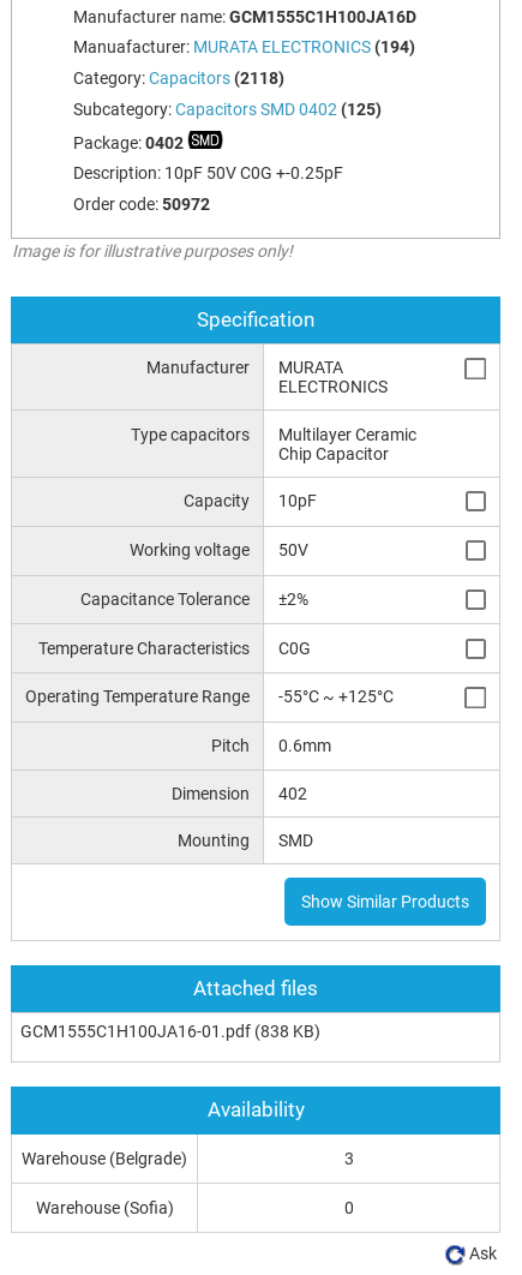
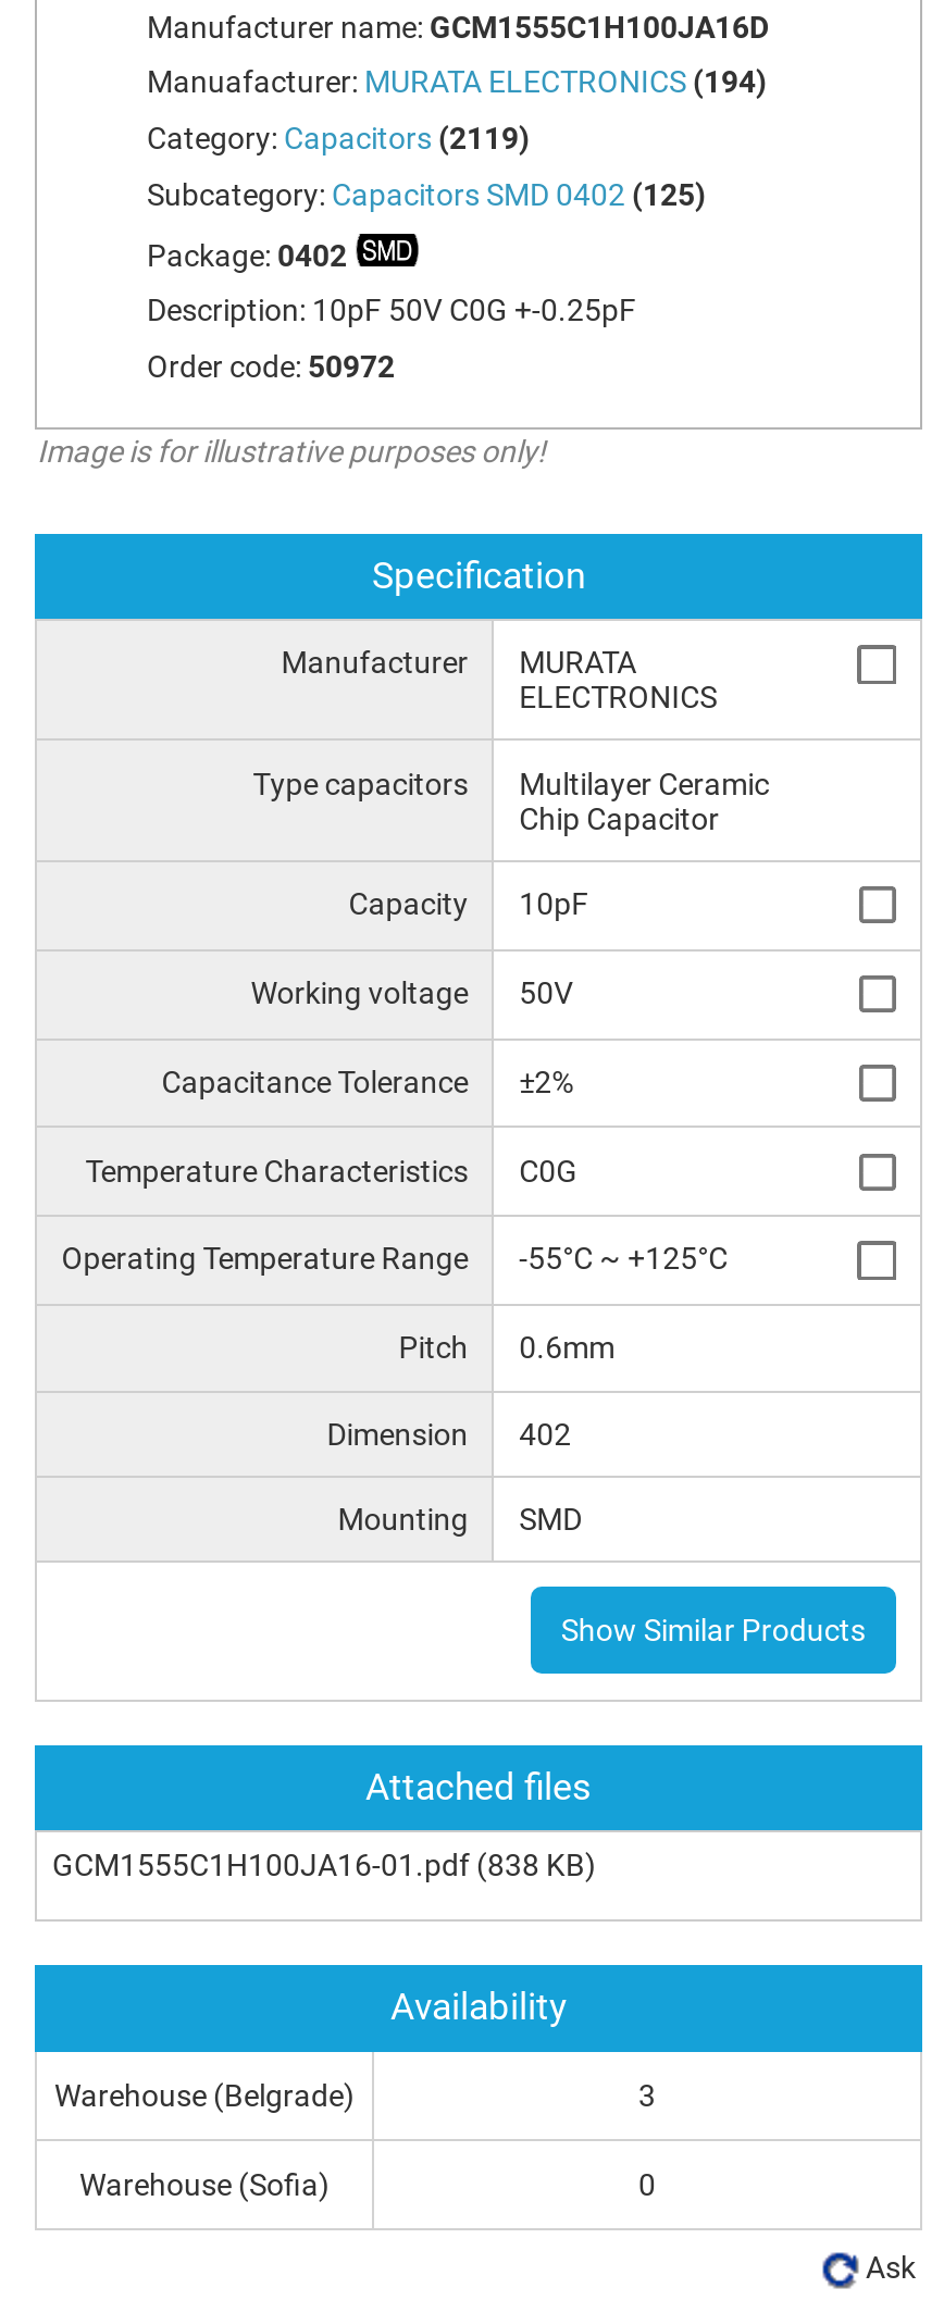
[73,69,284,88] Category: Capacitors (2118) -> [147,121,530,156] Category: Capacitors (2119)

